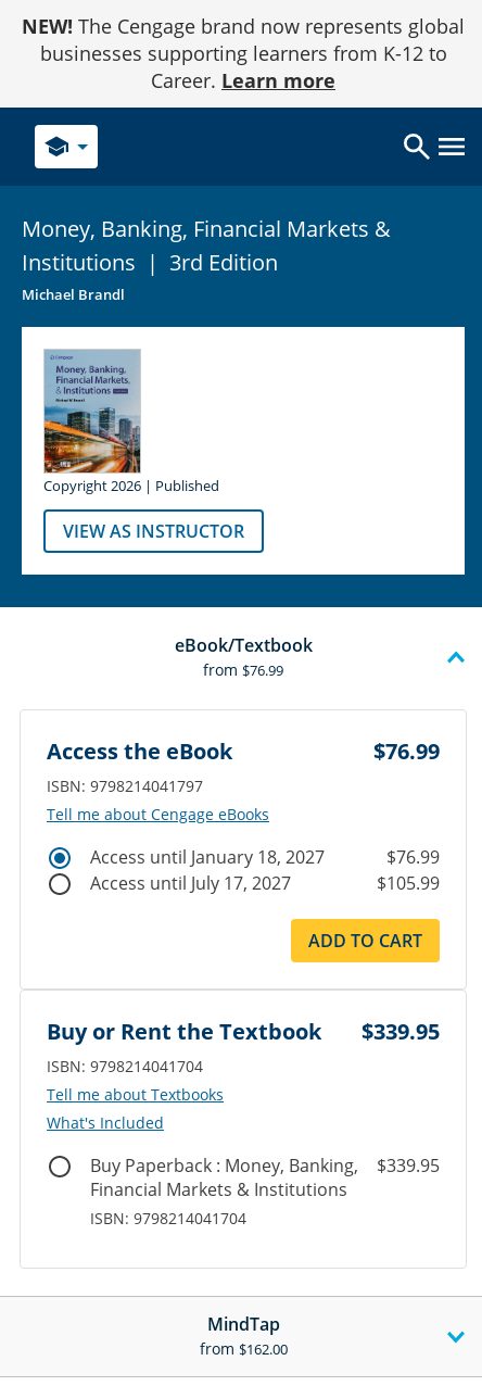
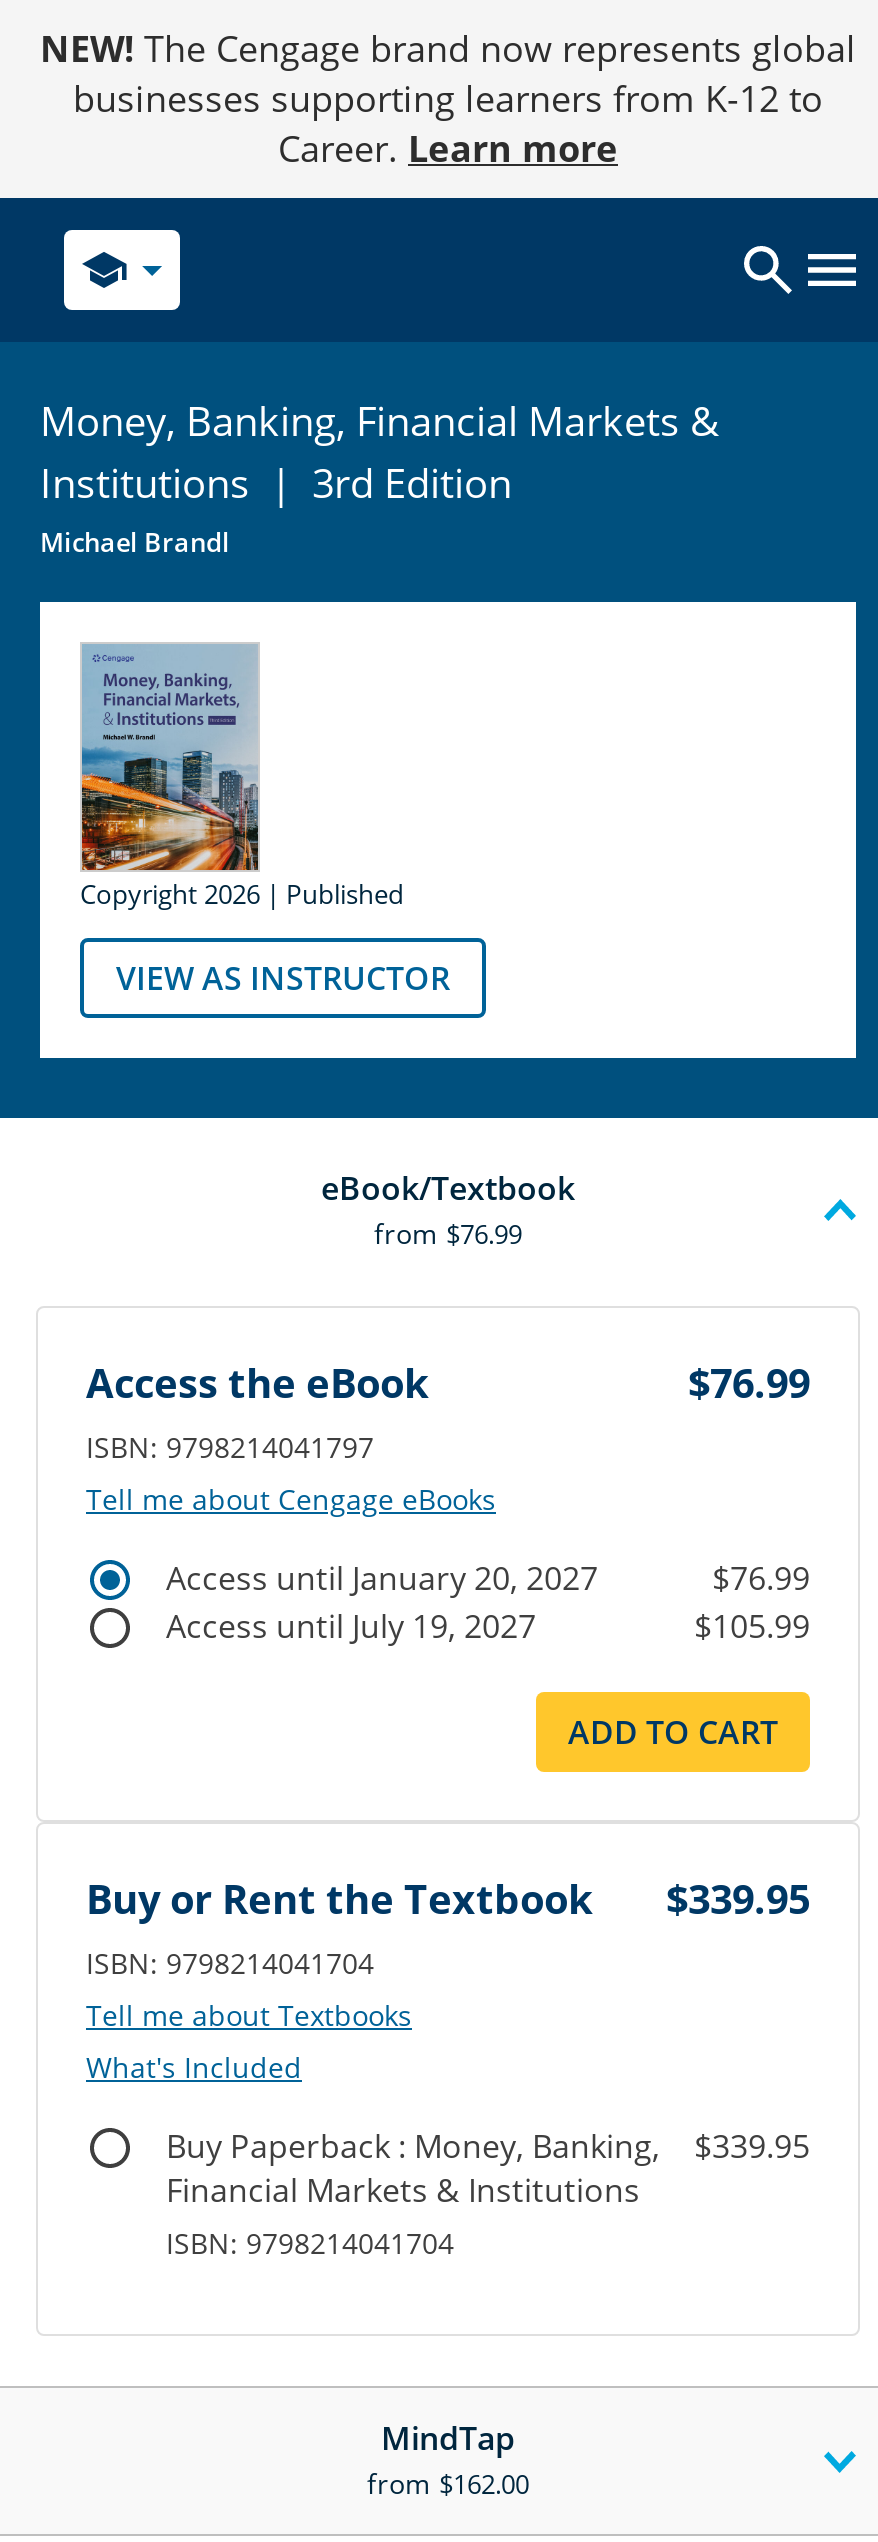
[90,845,325,869] Access until January 18, 2027 -> [166,1555,598,1599] Access until January 20, 2027
[90,871,291,895] Access until July 17, 2027 -> [166,1603,536,1647] Access until July 19, 2027

